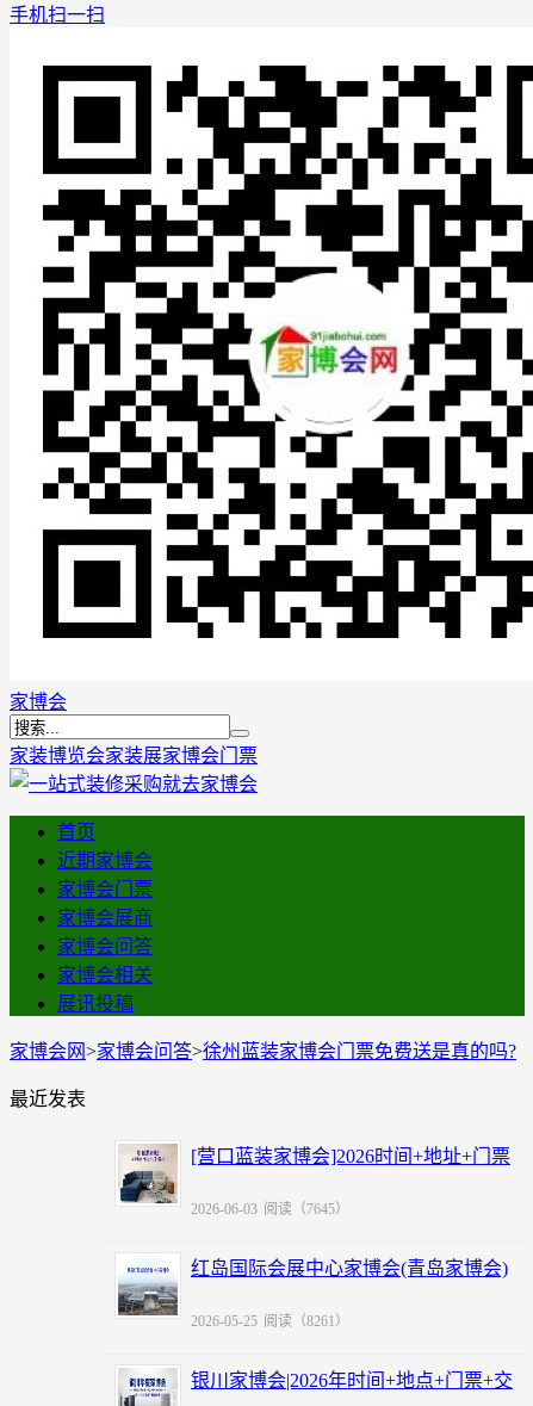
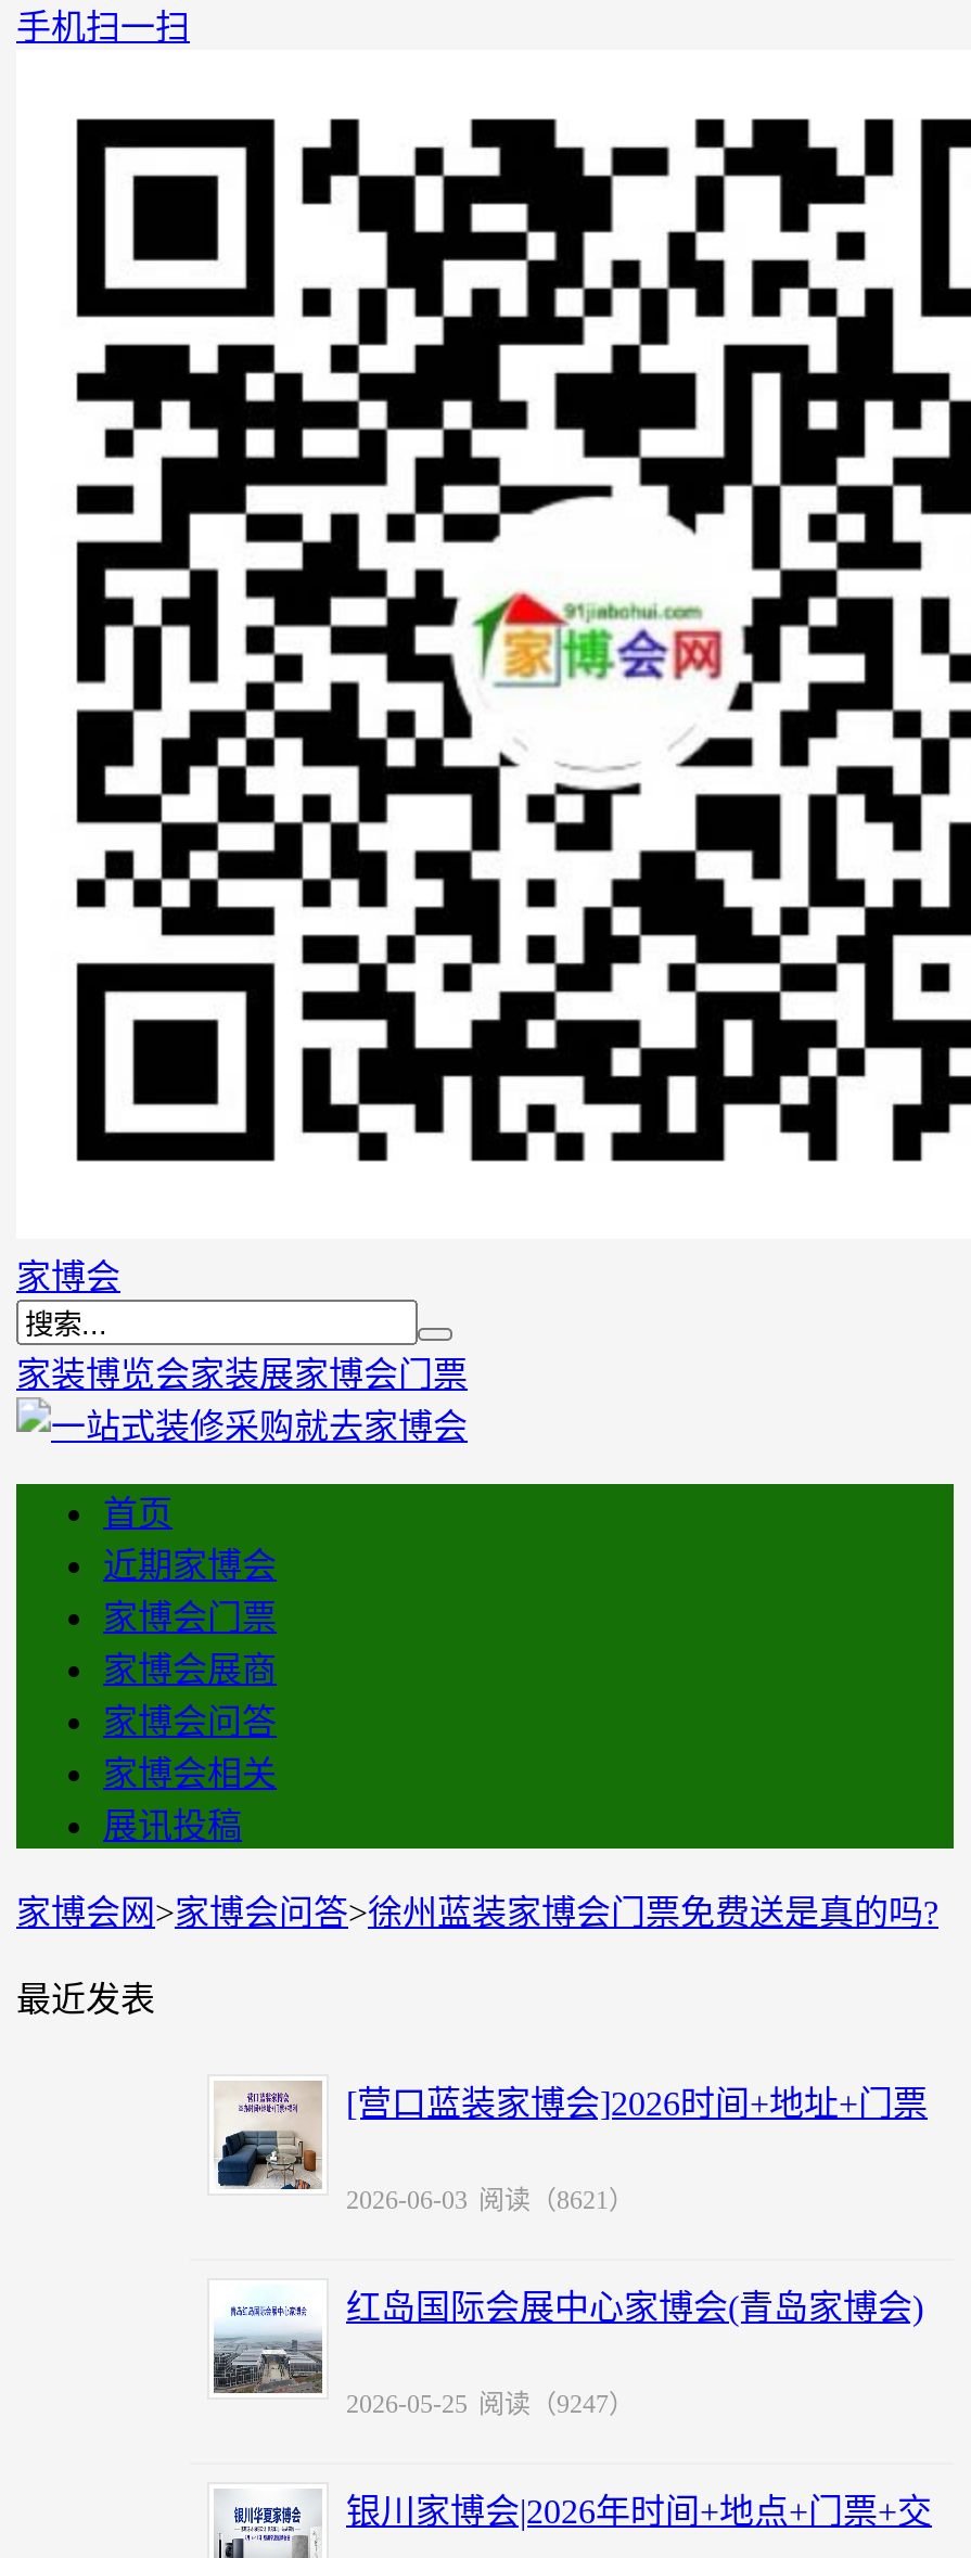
[191,1201,349,1218] 2026-06-03 阅读（7645） -> [346,2185,635,2215] 2026-06-03 阅读（8621）
[191,1313,349,1330] 2026-05-25 阅读（8261） -> [346,2389,635,2419] 2026-05-25 阅读（9247）

